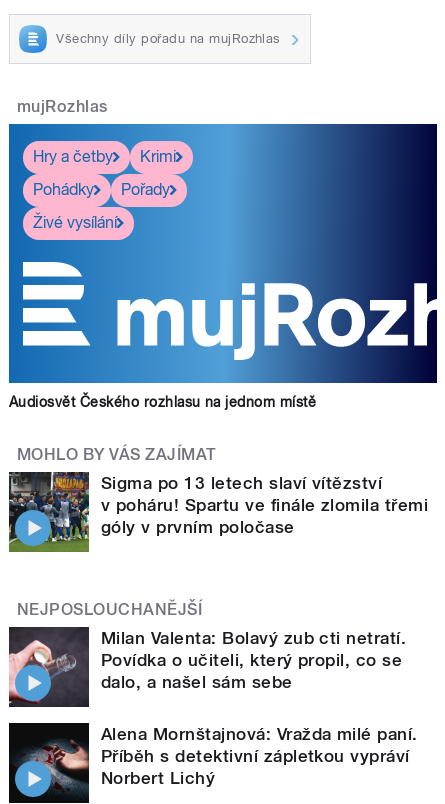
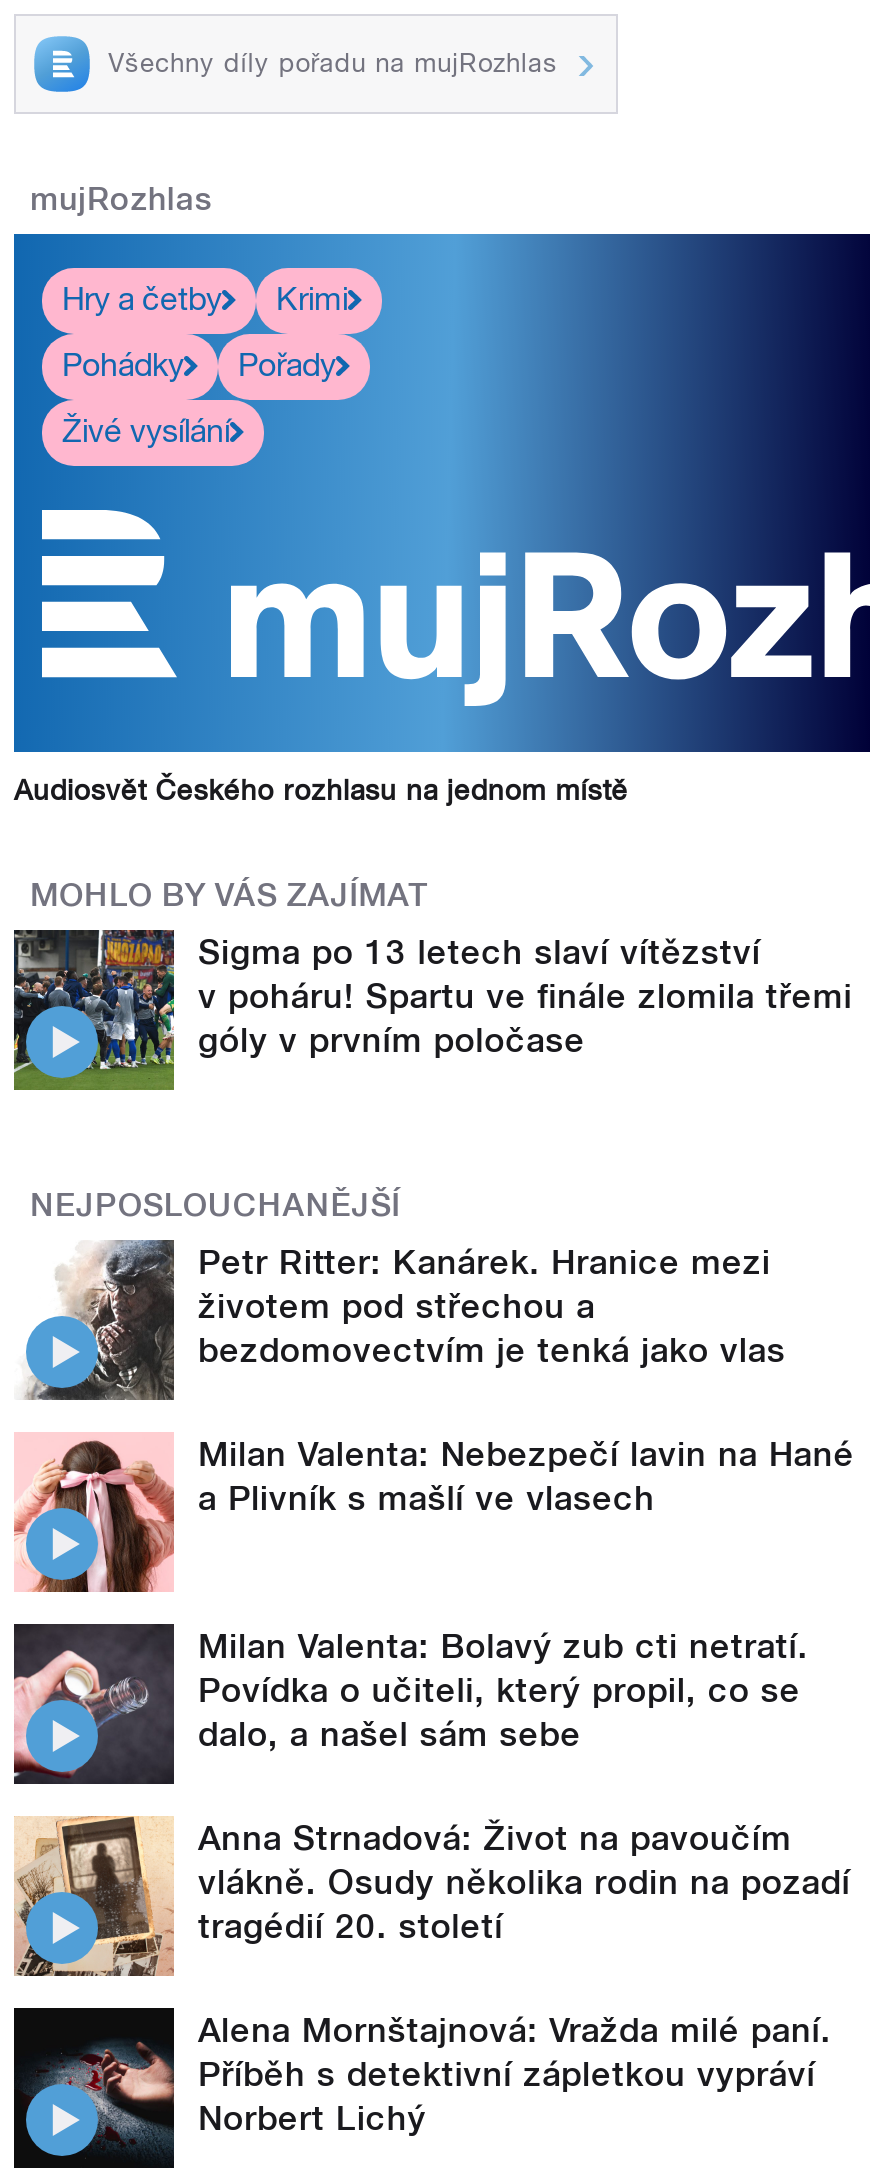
none -> [14,1238,854,1518] [image] | Petr Ritter: Kanárek. Hranice mezi | životem pod střechou a | bezdomovectvím je tenká jako vlas | Milan Valenta: Nebezpečí lavin na Hané | a Plivník s mašlí ve vlasech
none -> [14,1432,176,1594] [image]
none -> [14,1814,850,1978] [image] | Anna Strnadová: Život na pavoučím | vlákně. Osudy několika rodin na pozadí | tragédií 20. století

